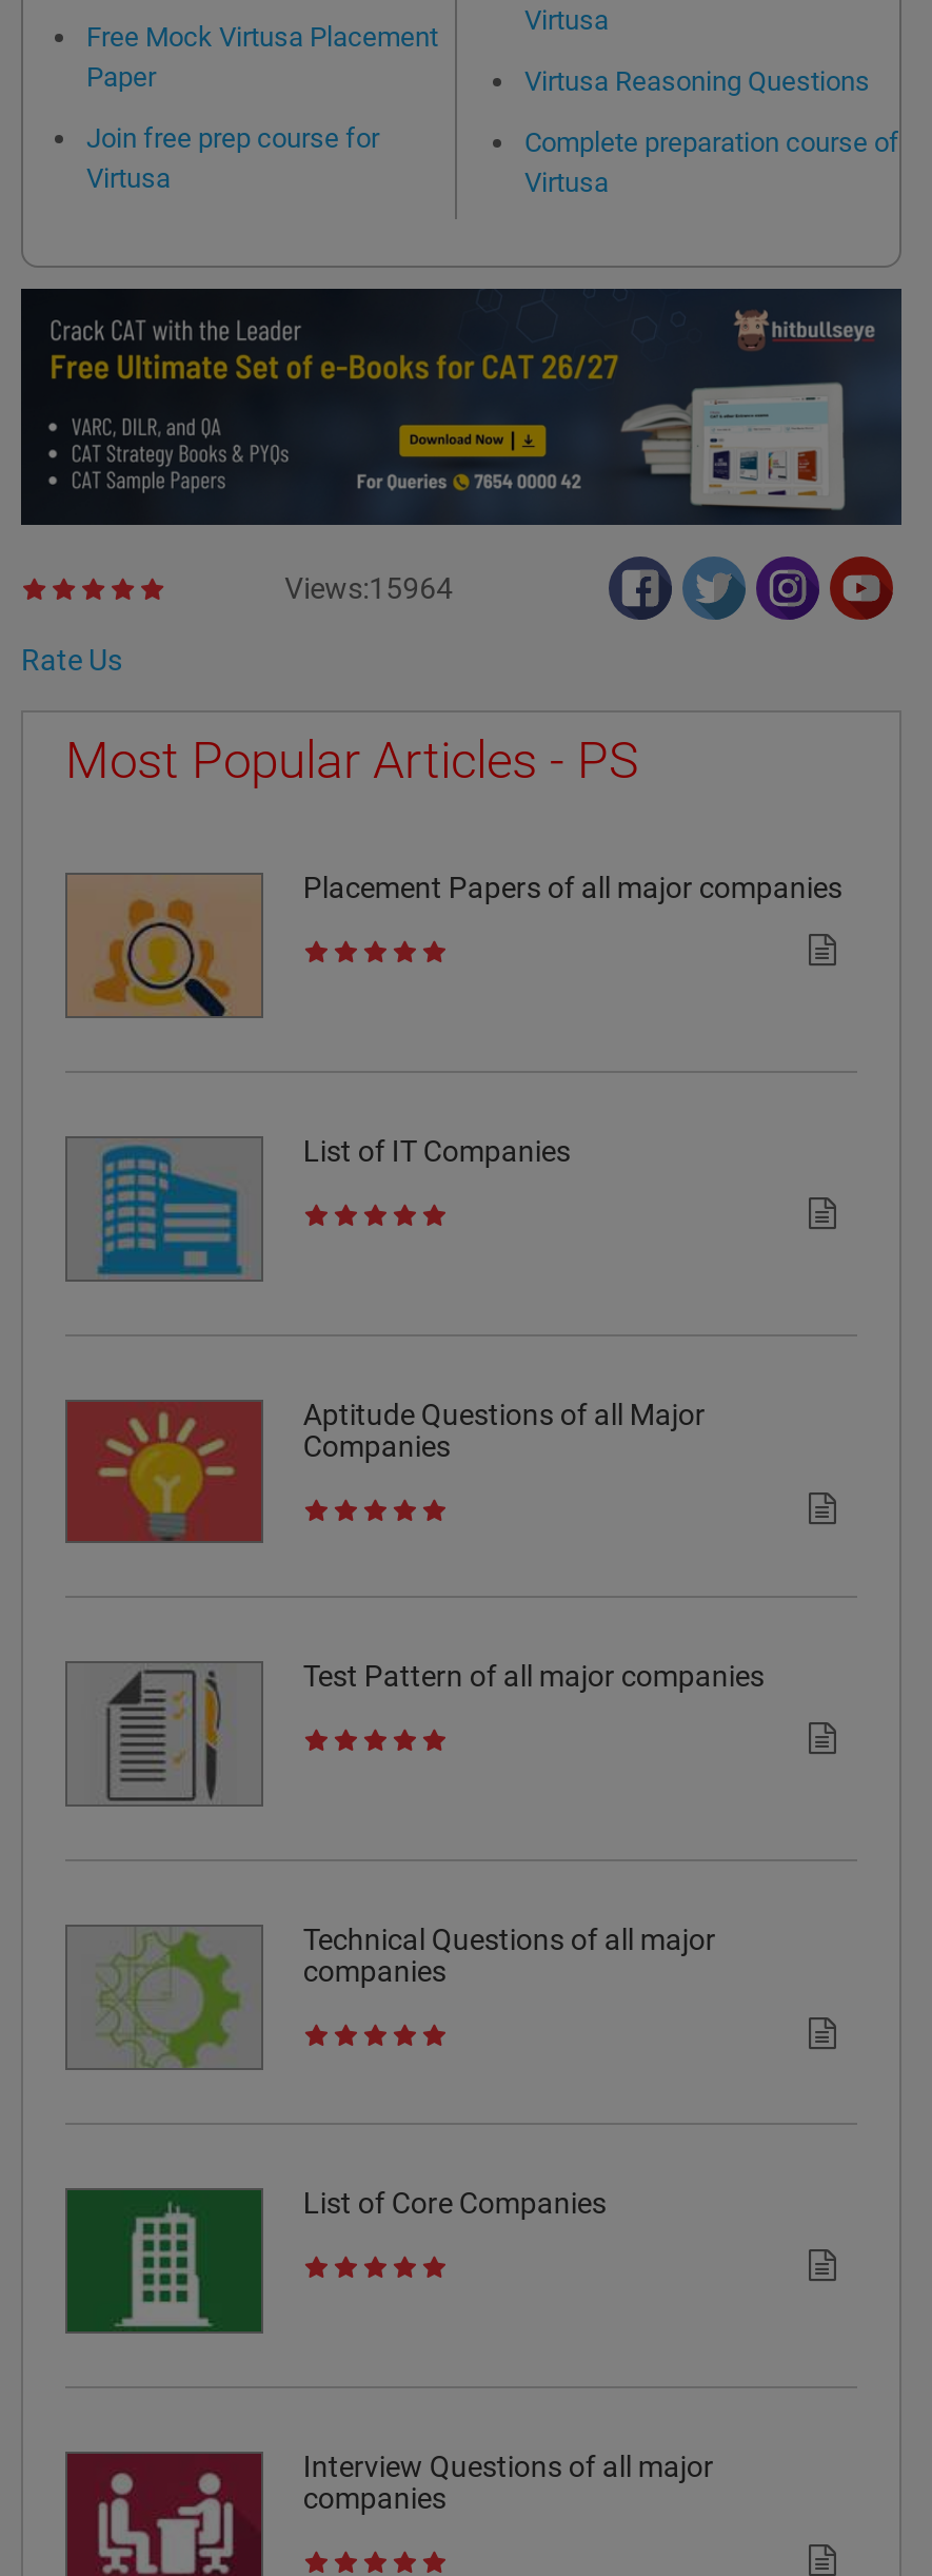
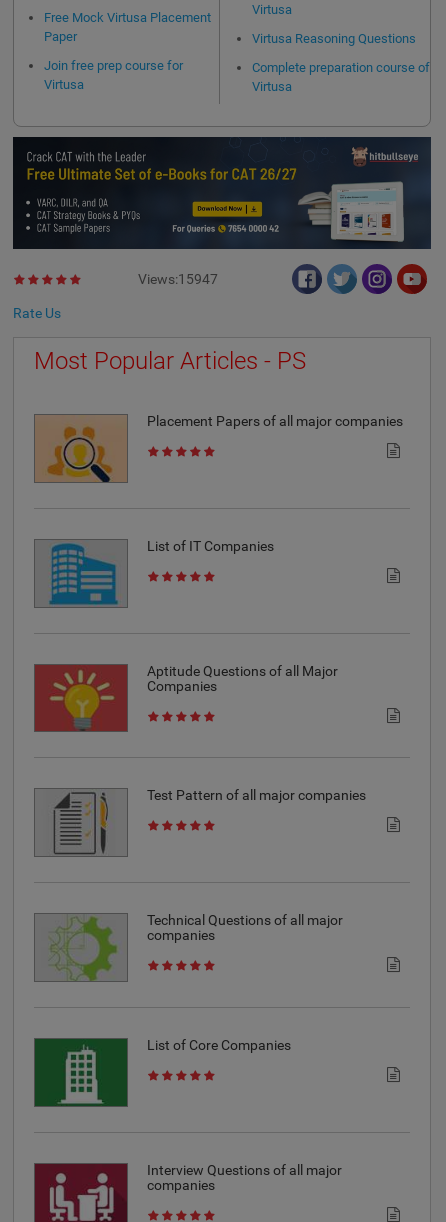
[285,571,453,604] Views:15964 -> [138,271,218,287] Views:15947

